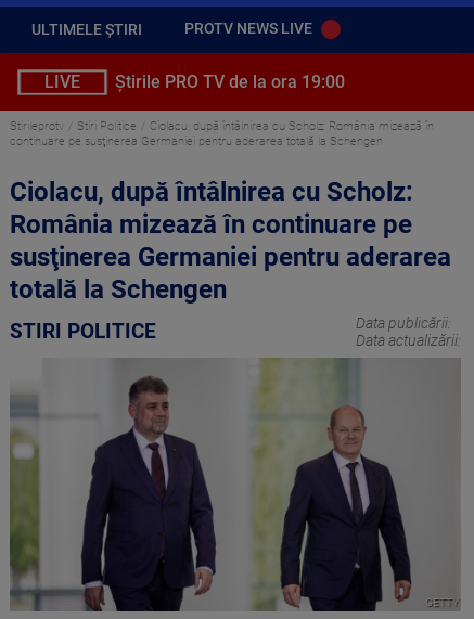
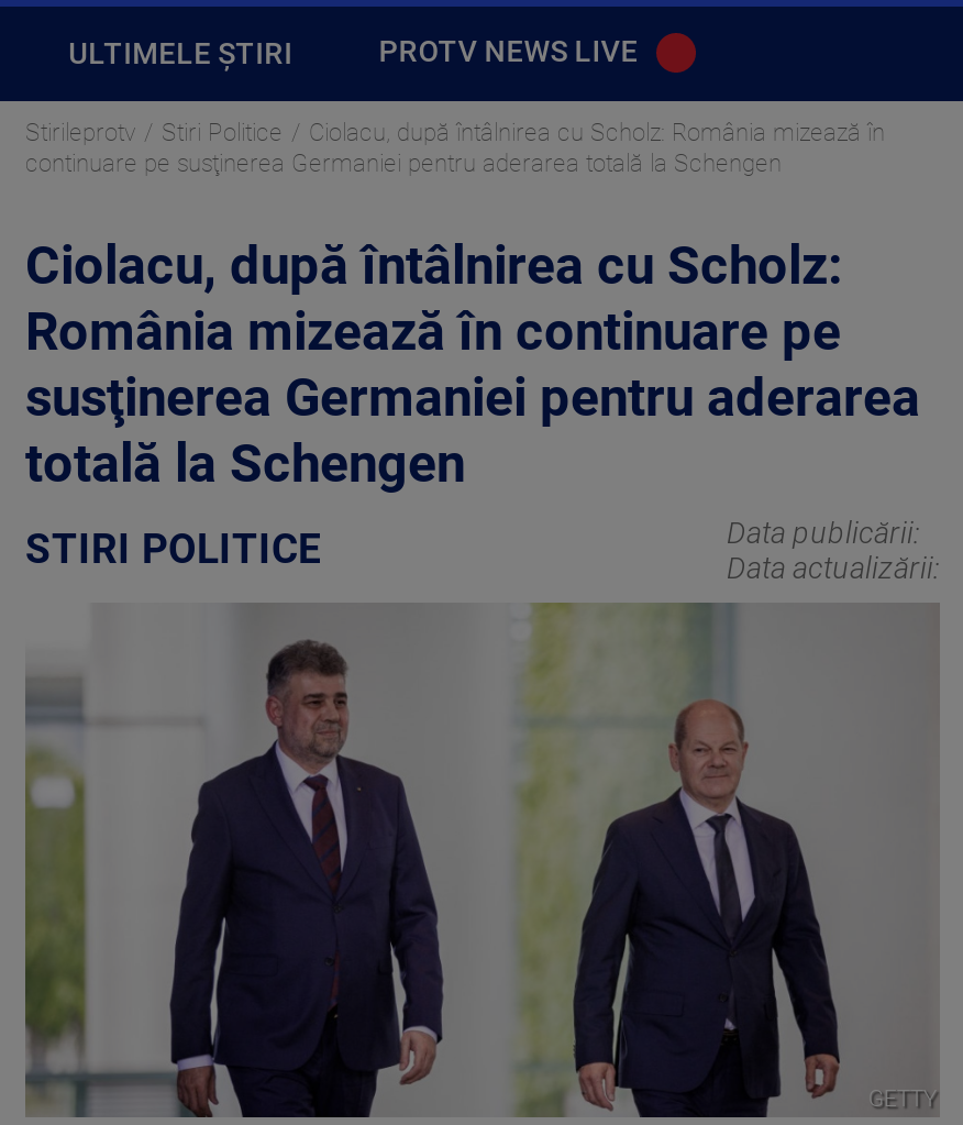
[44,72,345,92] LIVE | Știrile PRO TV de la ora 19:00 -> none

